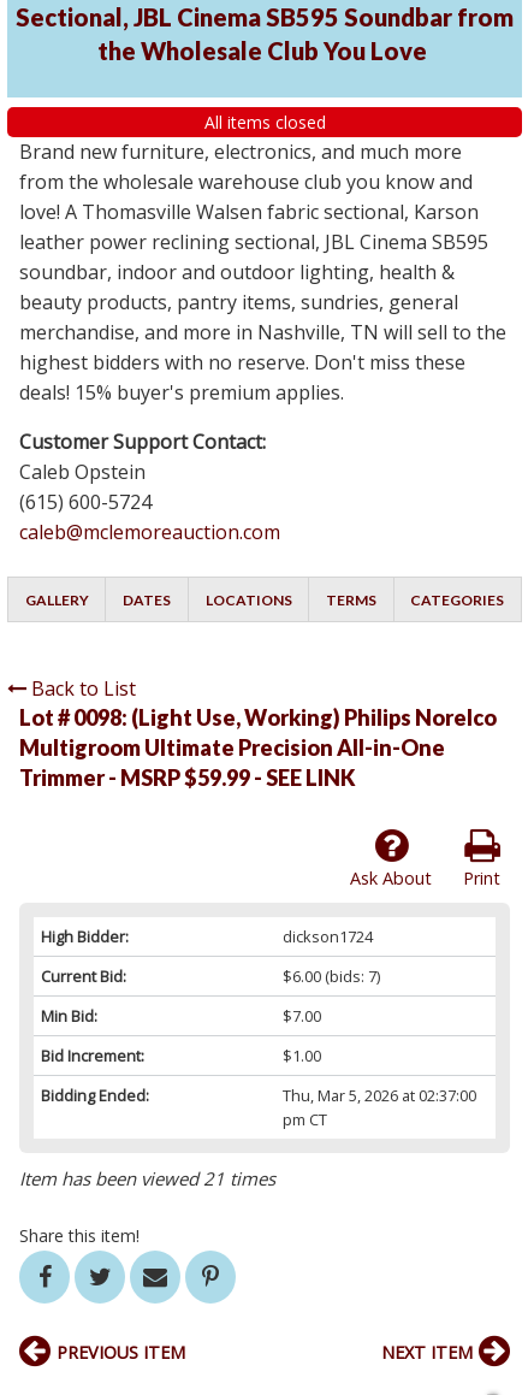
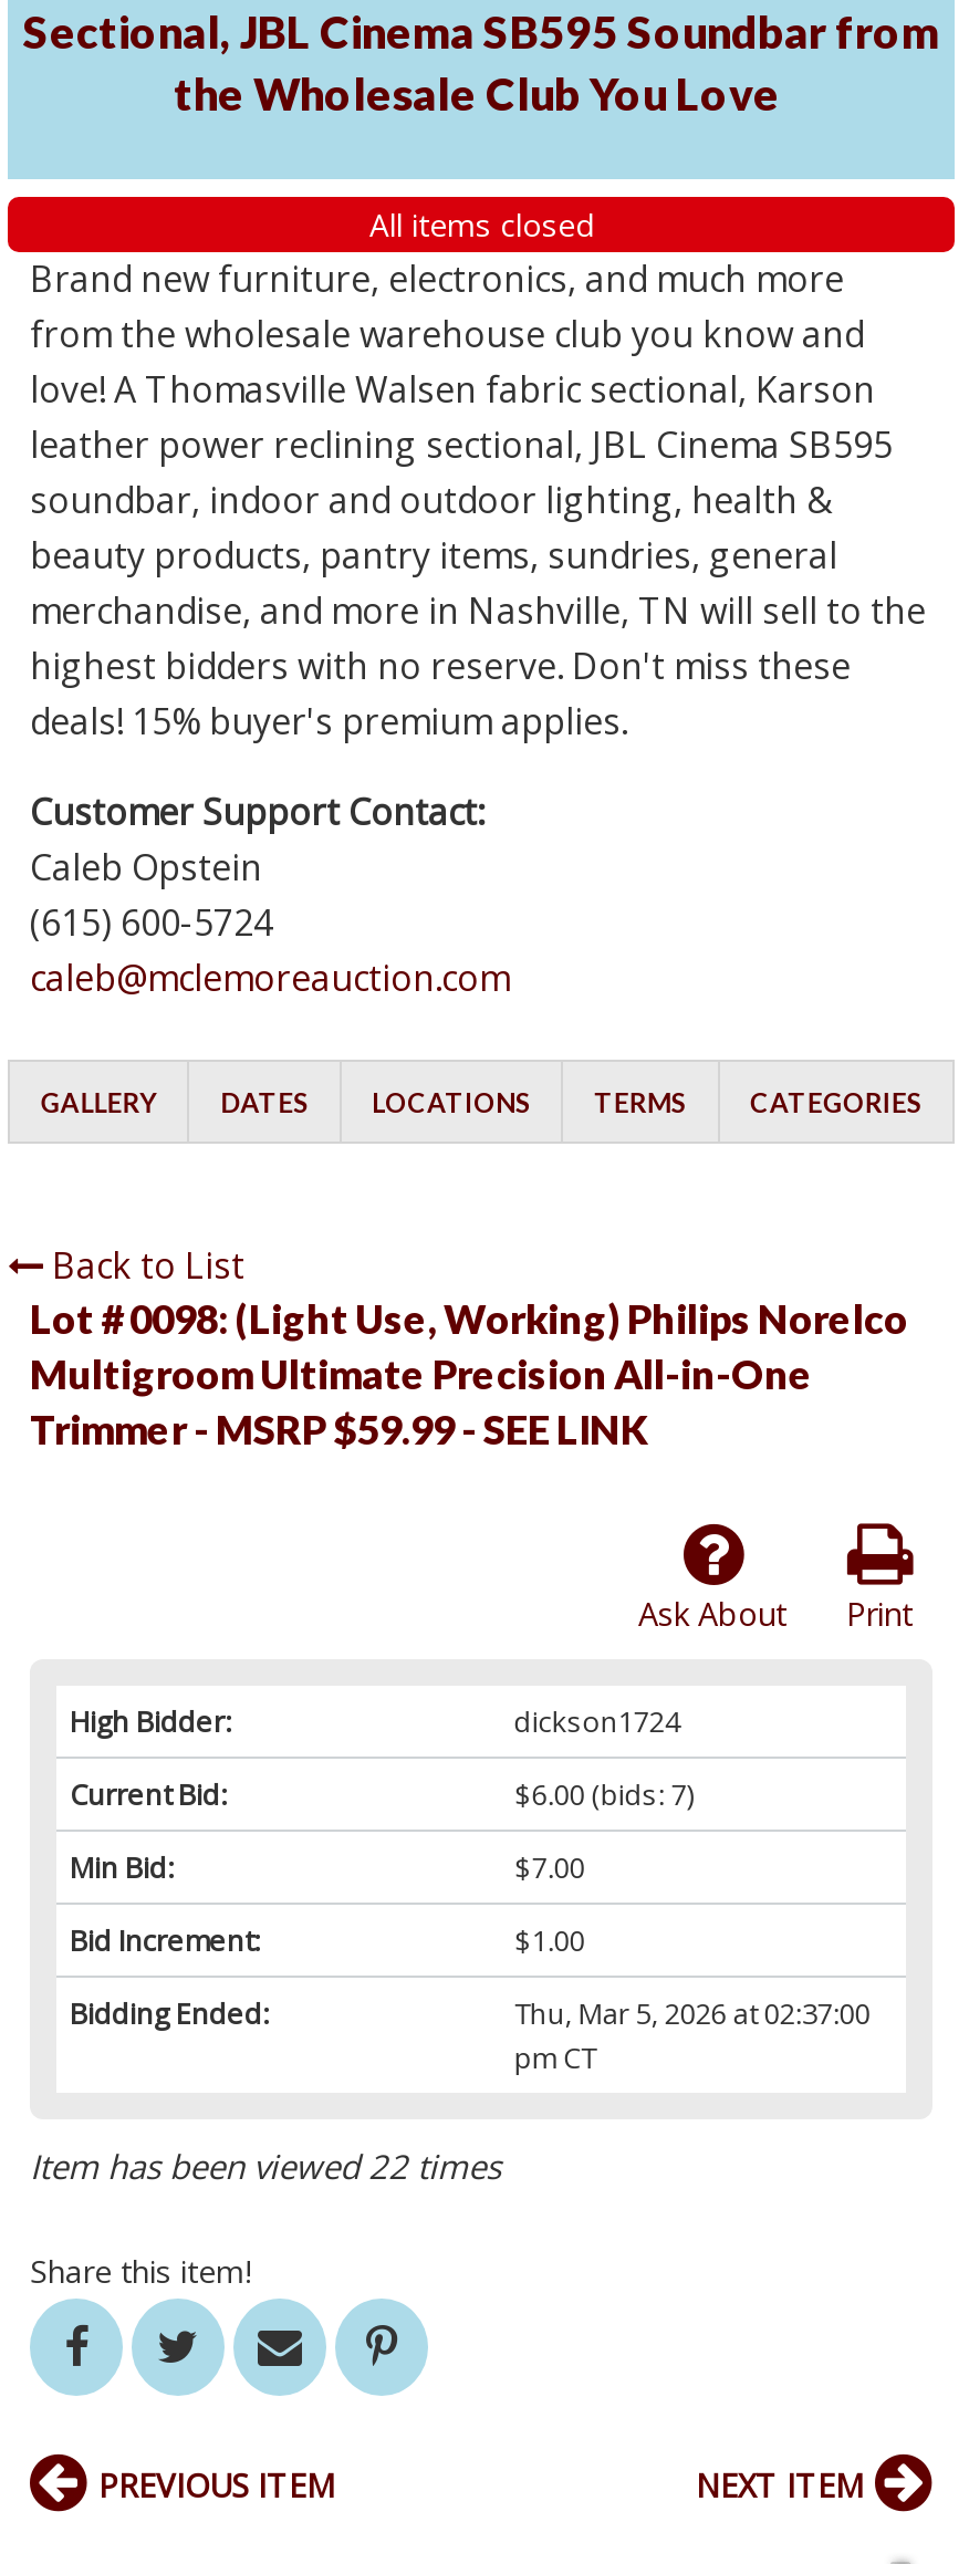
[19,1166,275,1191] Item has been viewed 21 times -> [30,2144,501,2188] Item has been viewed 22 times

